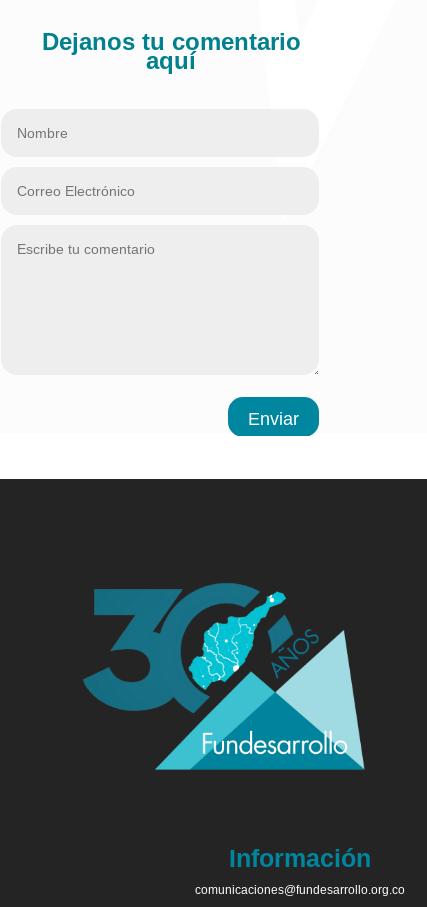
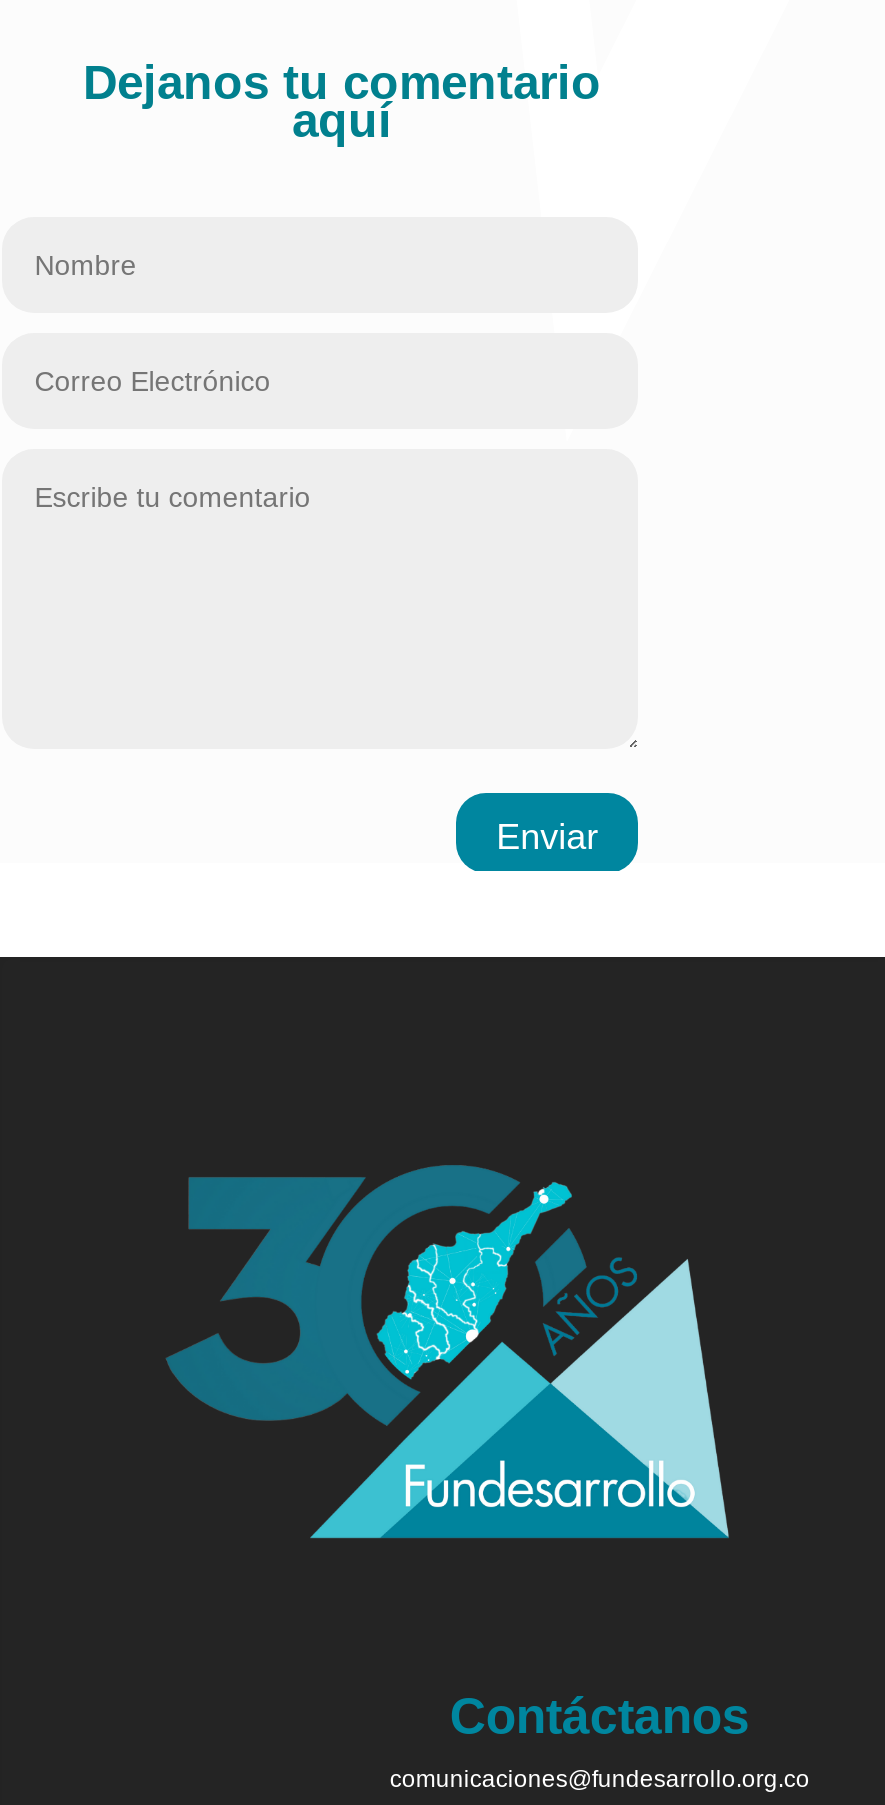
[229,844,371,872] Información -> [450,1686,750,1742] Contáctanos

